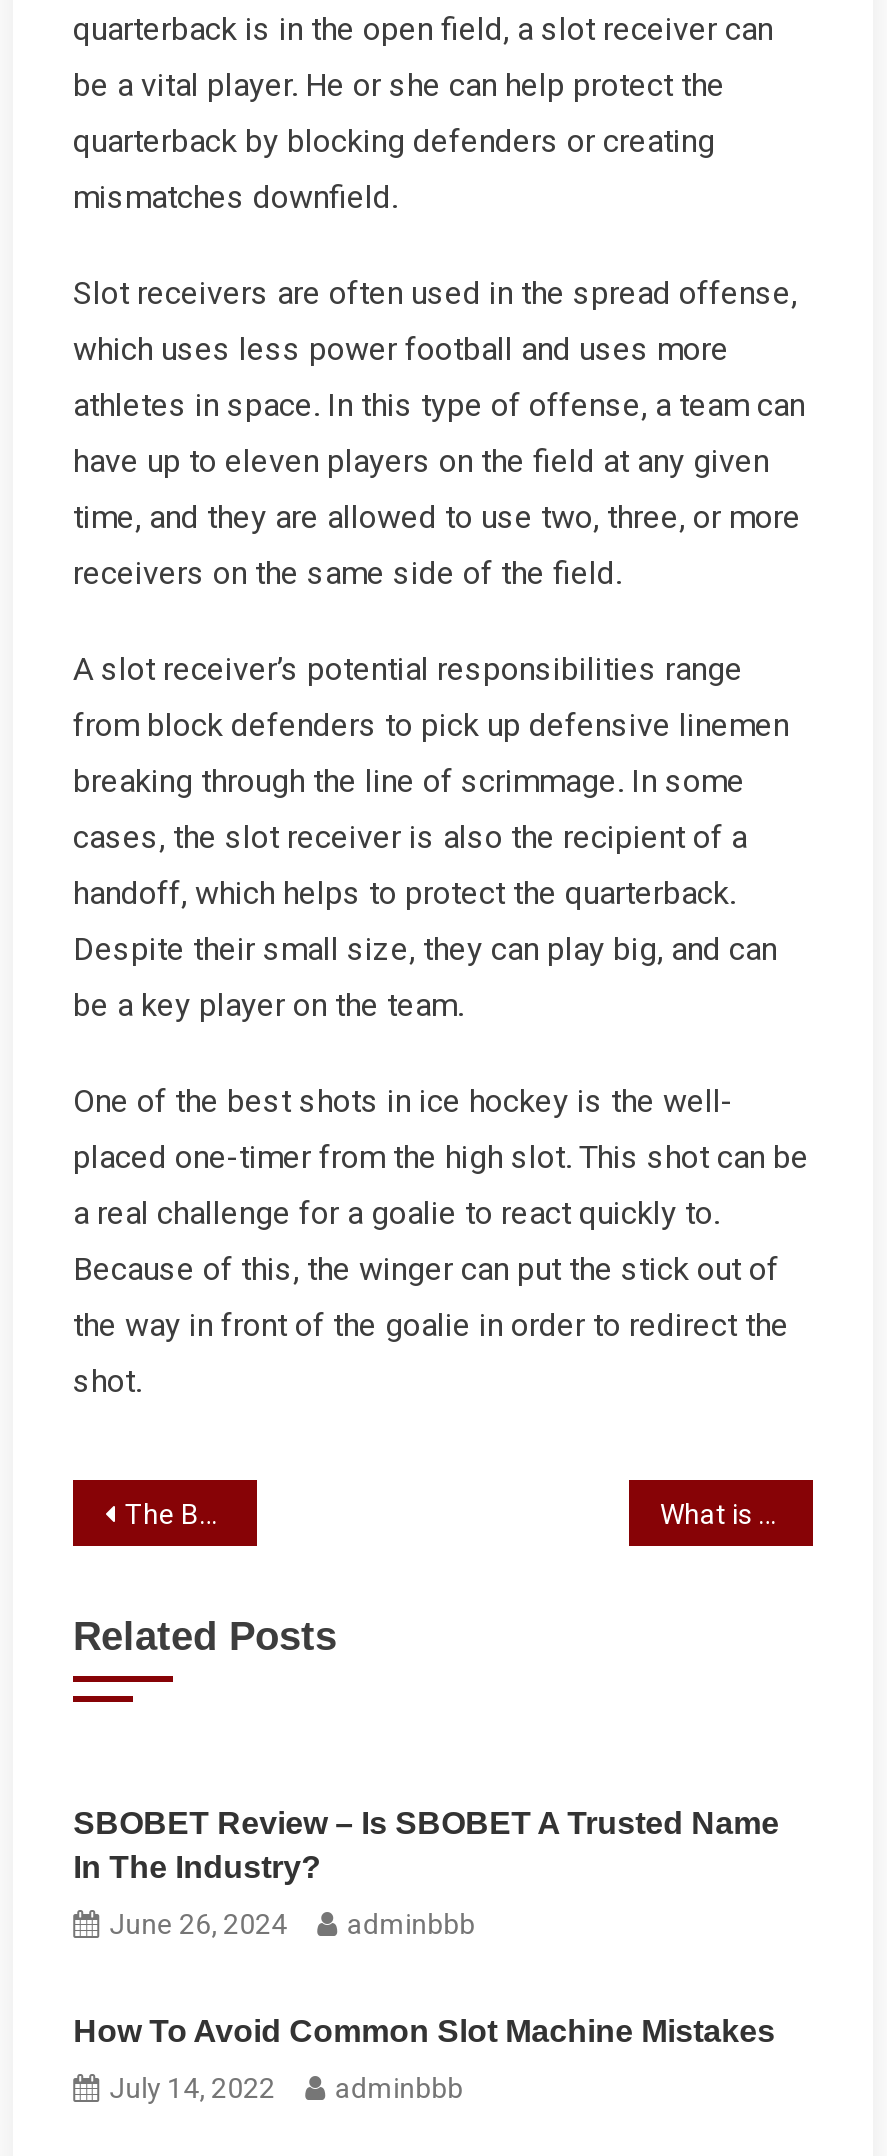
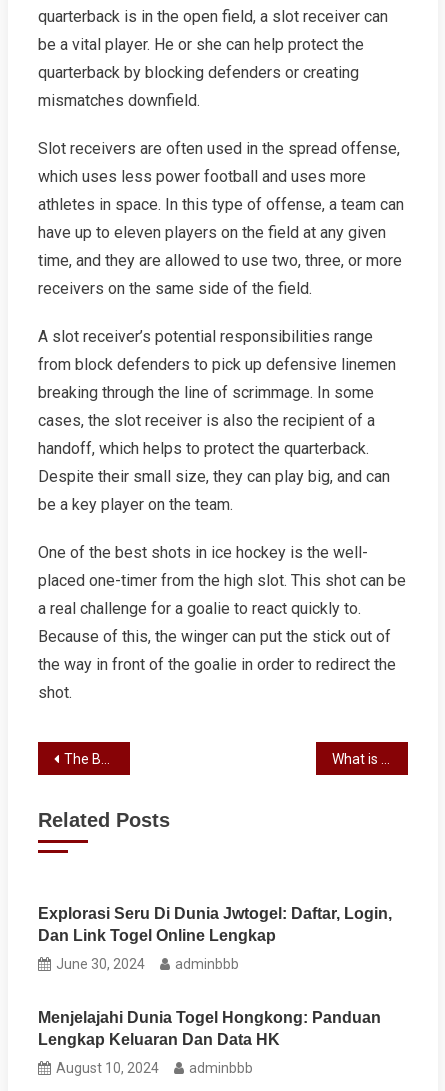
[73,1806,779,1884] SBOBET Review – Is SBOBET A Trusted Name | In The Industry? -> [38,905,392,944] Explorasi Seru Di Dunia Jwtogel: Daftar, Login, | Dan Link Togel Online Lengkap
[109,1908,475,1940] June 26, 2024 adminbbb -> [56,956,239,972] June 30, 2024 adminbbb
[73,2014,775,2048] How To Avoid Common Slot Machine Mistakes -> [38,1009,381,1048] Menjelajahi Dunia Togel Hongkong: Panduan | Lengkap Keluaran Dan Data HK
[109,2072,463,2104] July 14, 2022 adminbbb -> [56,1060,253,1076] August 10, 2024 adminbbb

